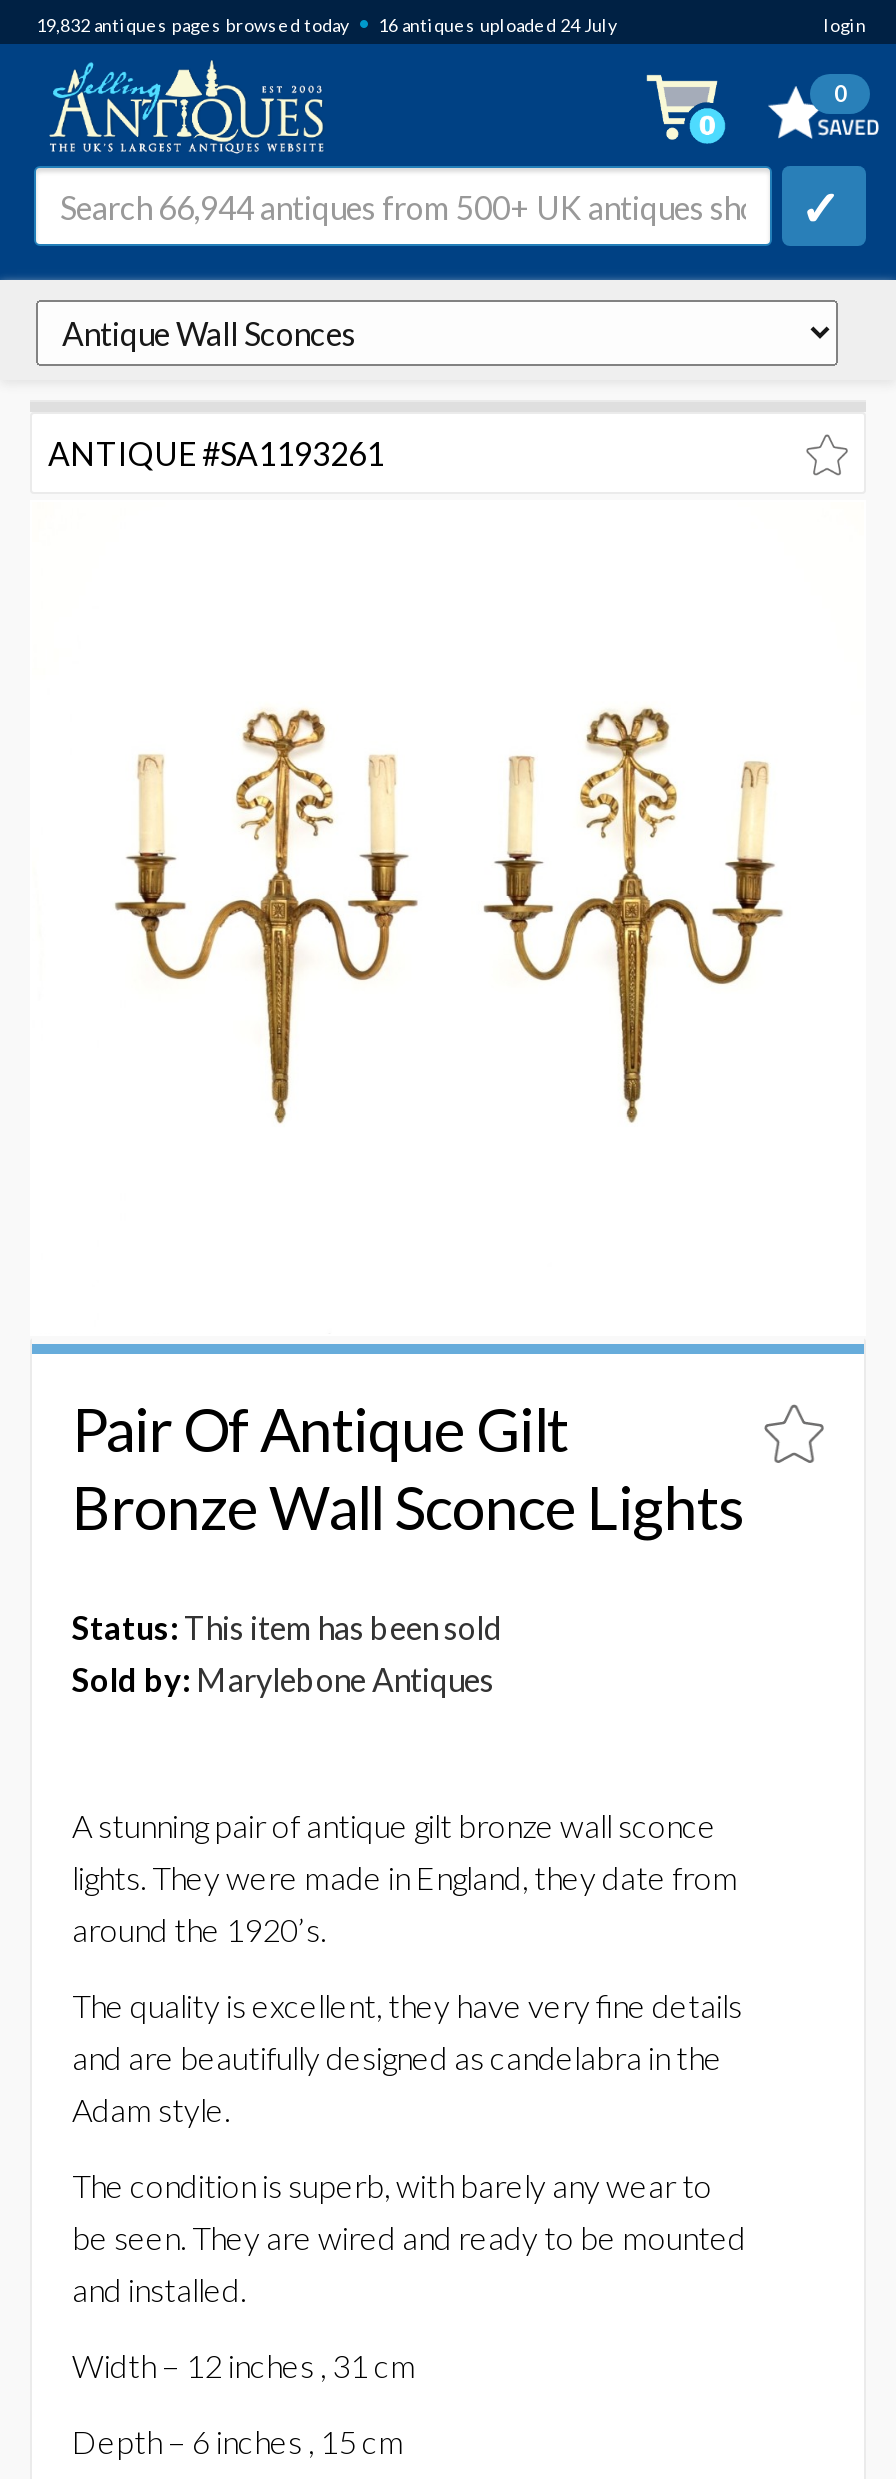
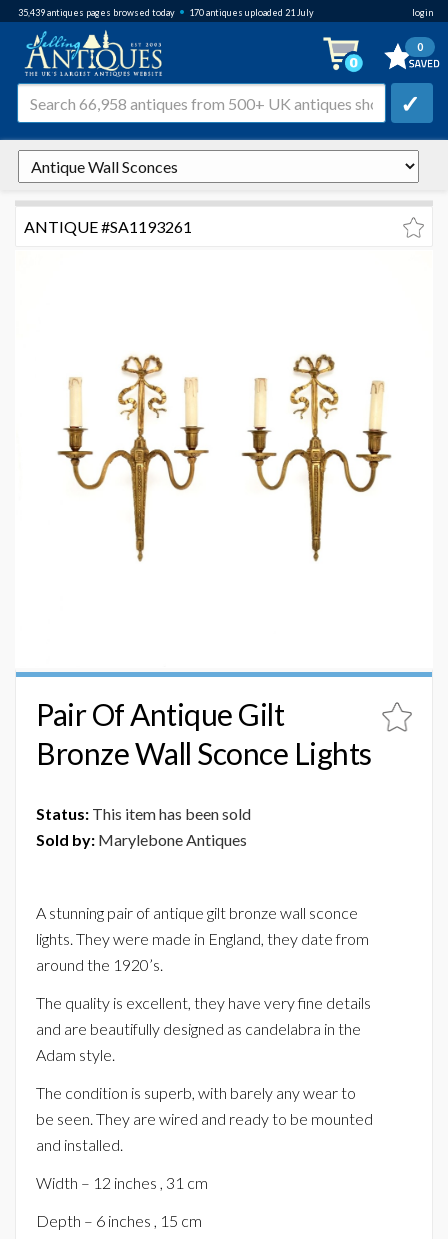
[36,4,618,38] 19,832antiques pages browsedtoday • 16 antiques uploaded 24 July -> [18,2,314,19] 35,439antiques pages browsedtoday • 170 antiques uploaded 21 July

